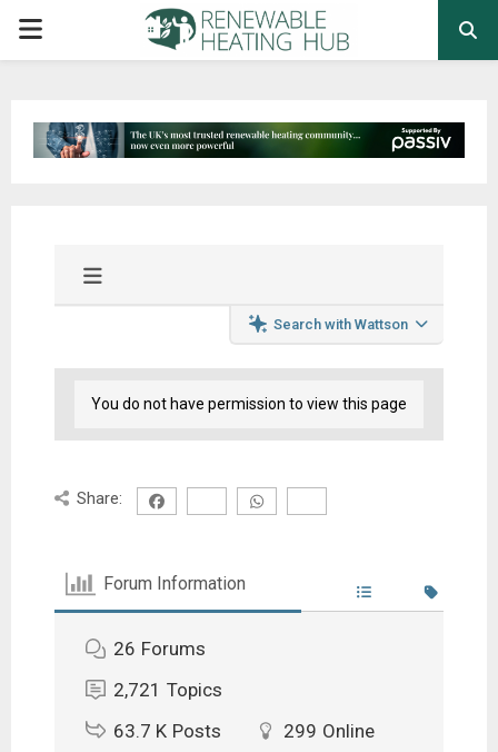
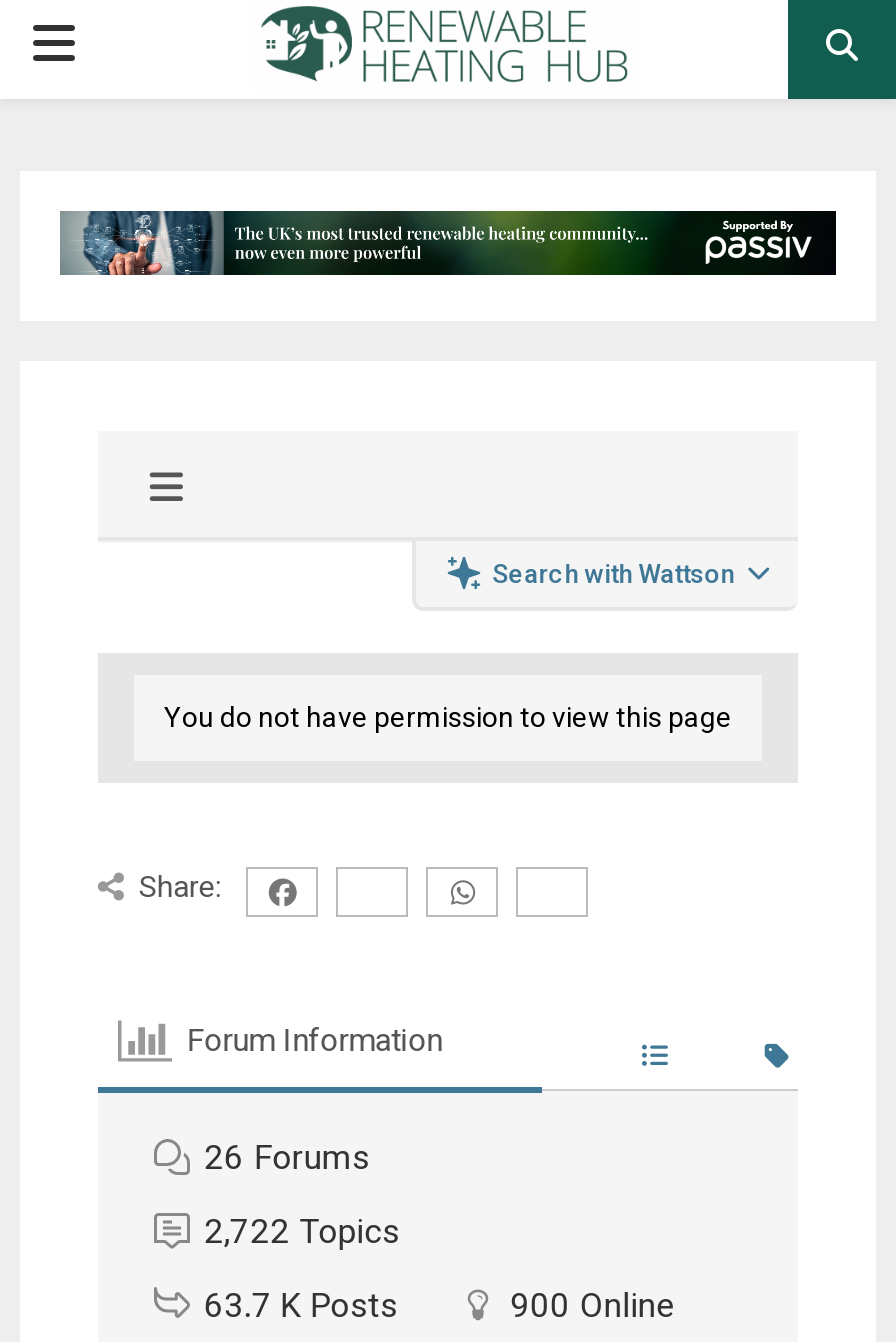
[113,679,222,701] 2,721 Topics -> [204,1211,400,1251] 2,722 Topics
[283,720,375,742] 299 Online -> [510,1285,674,1325] 900 Online

